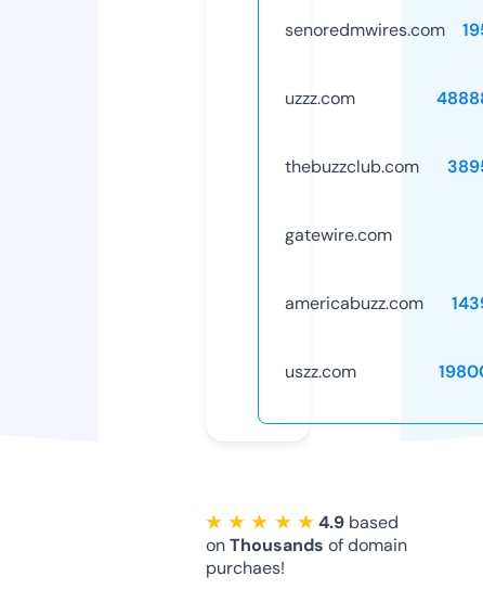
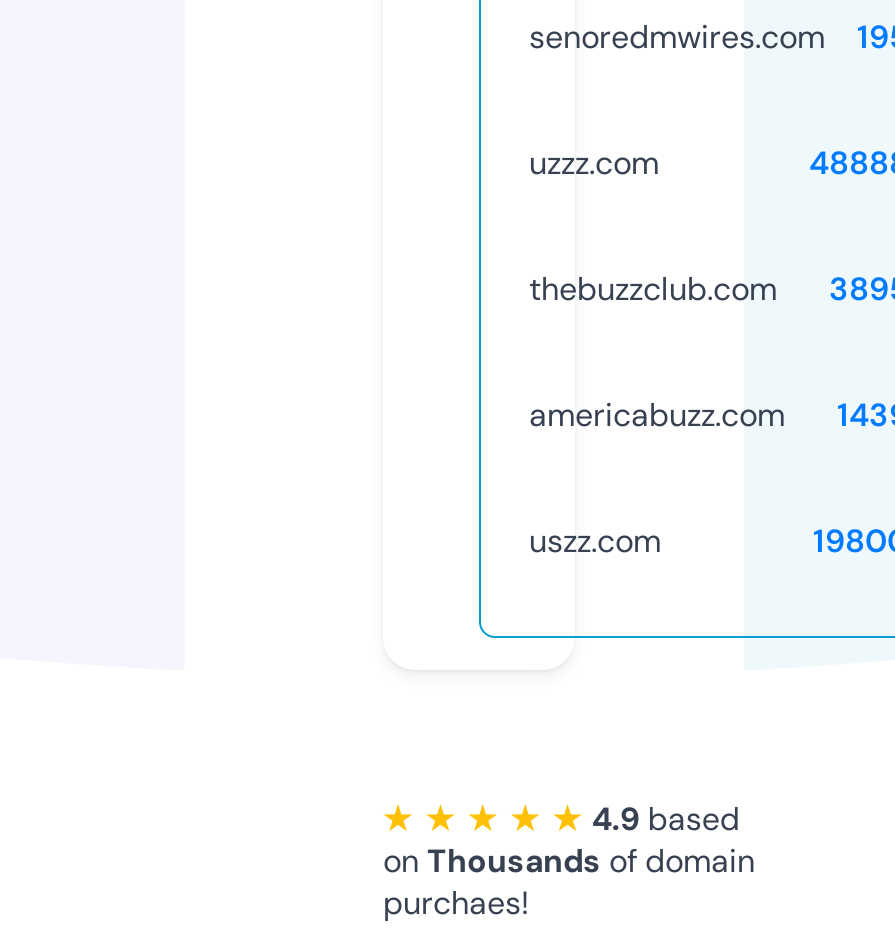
[285,223,392,246] gatewire.com -> none

